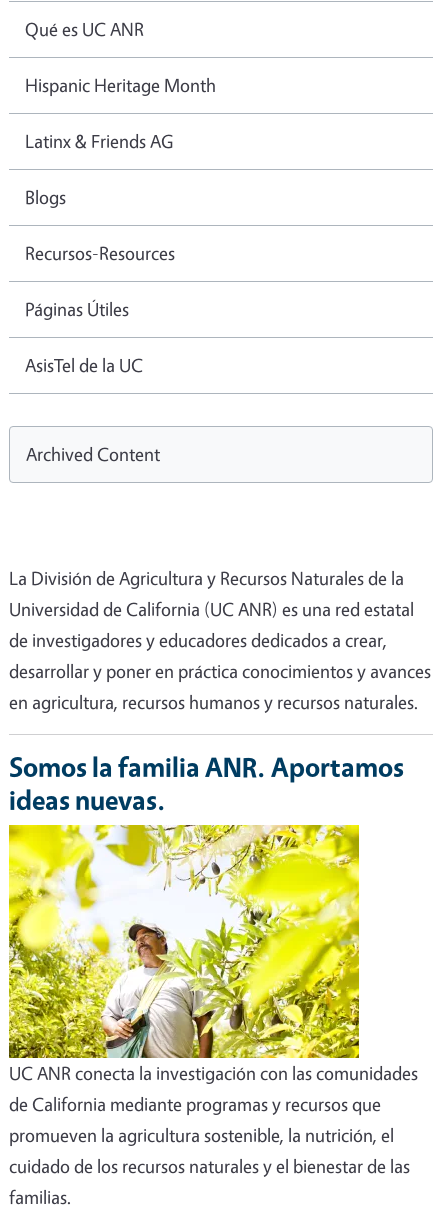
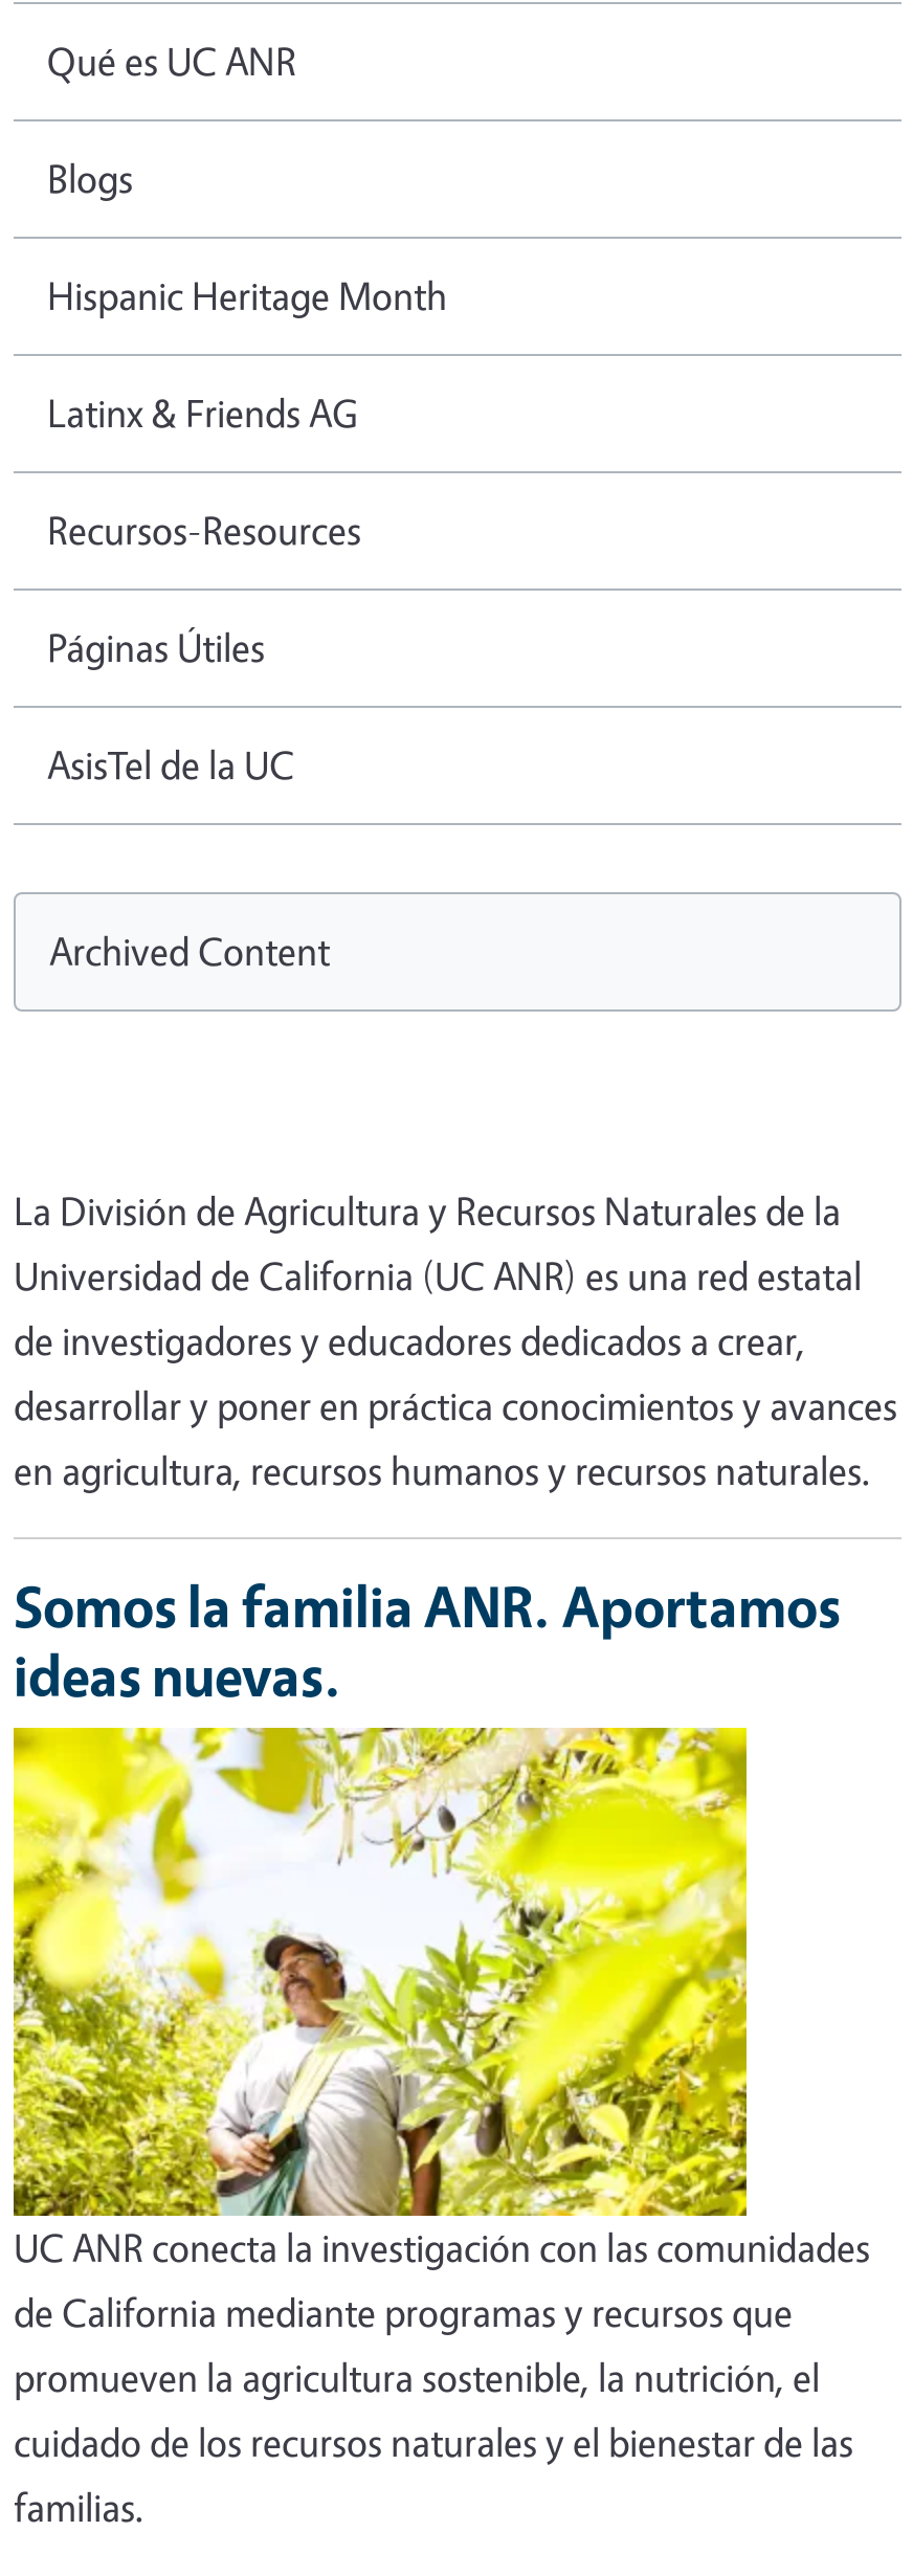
moved [25,73,216,153] -> [47,269,447,437]: Hispanic Heritage Month | Latinx & Friends AG
moved [25,185,66,209] -> [47,152,133,202]: Blogs

